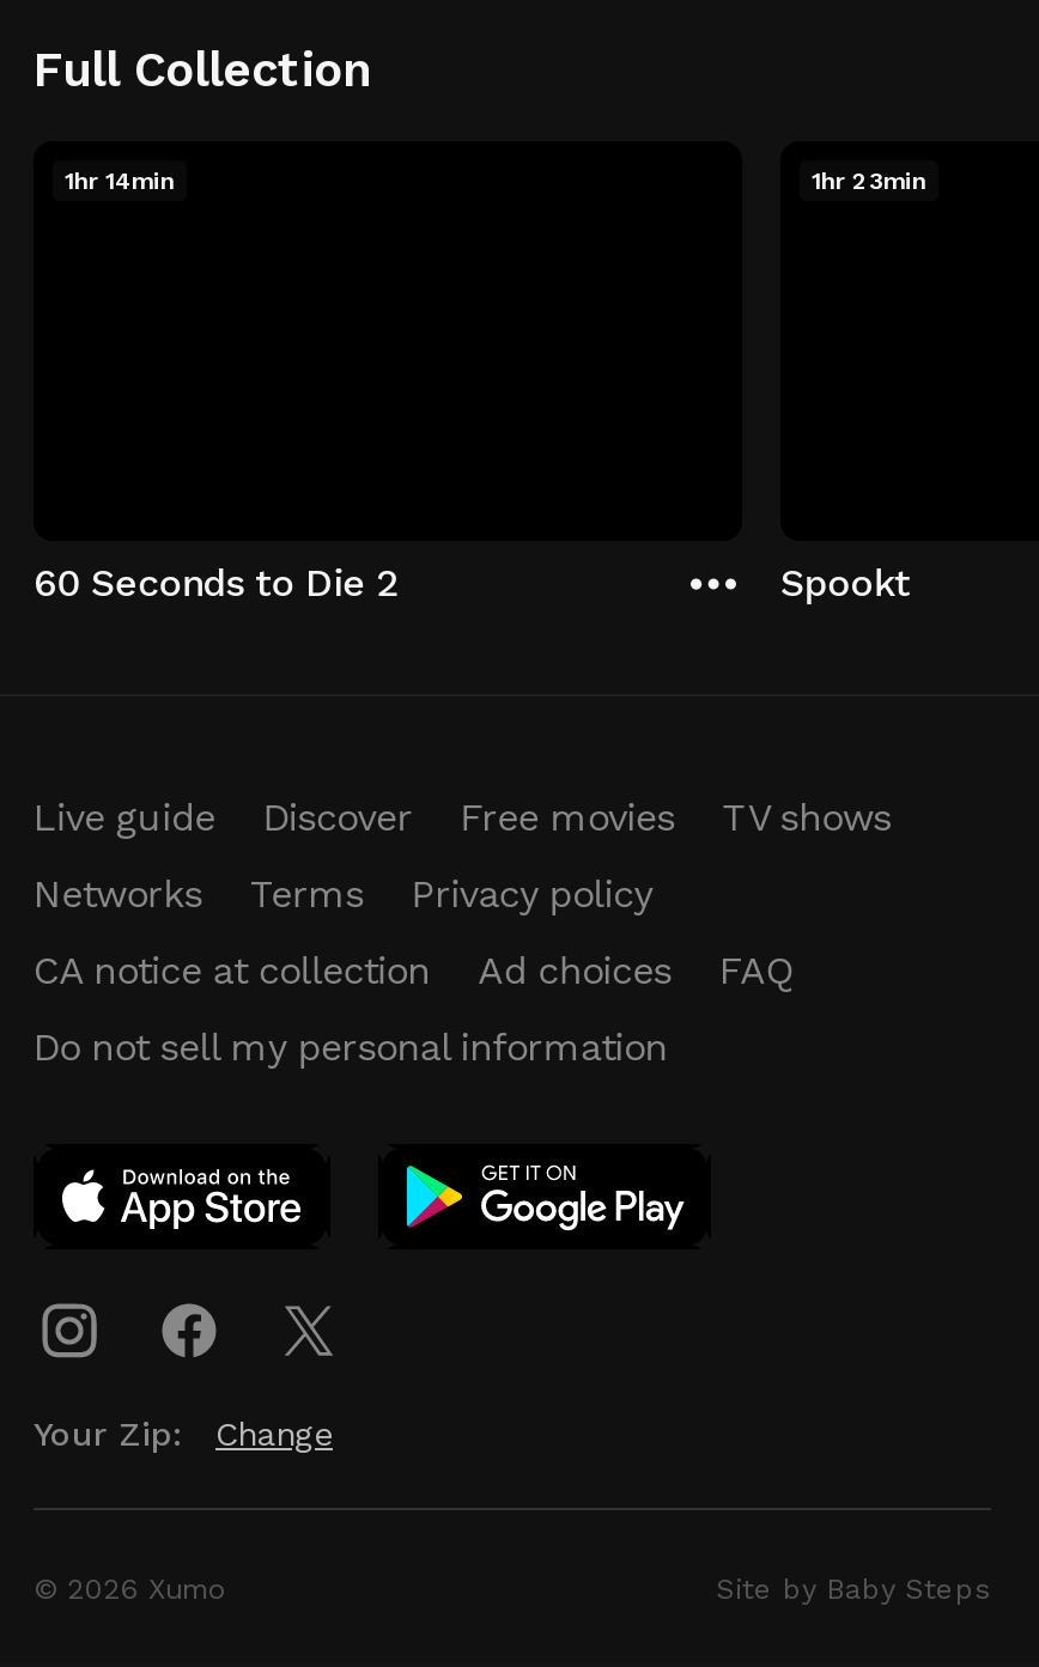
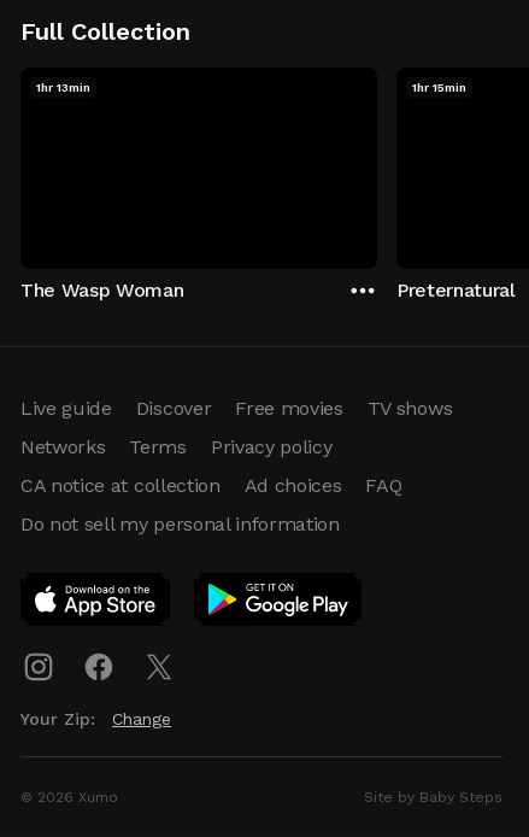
[65,168,175,194] 1hr 14min -> [36,81,90,94] 1hr 13min
[812,168,926,194] 1hr 23min -> [412,81,466,94] 1hr 15min
[34,559,397,604] 60 Seconds to Die 2 -> [20,278,184,301] The Wasp Woman
[780,559,910,604] Spookt -> [396,278,516,301] Preternatural

